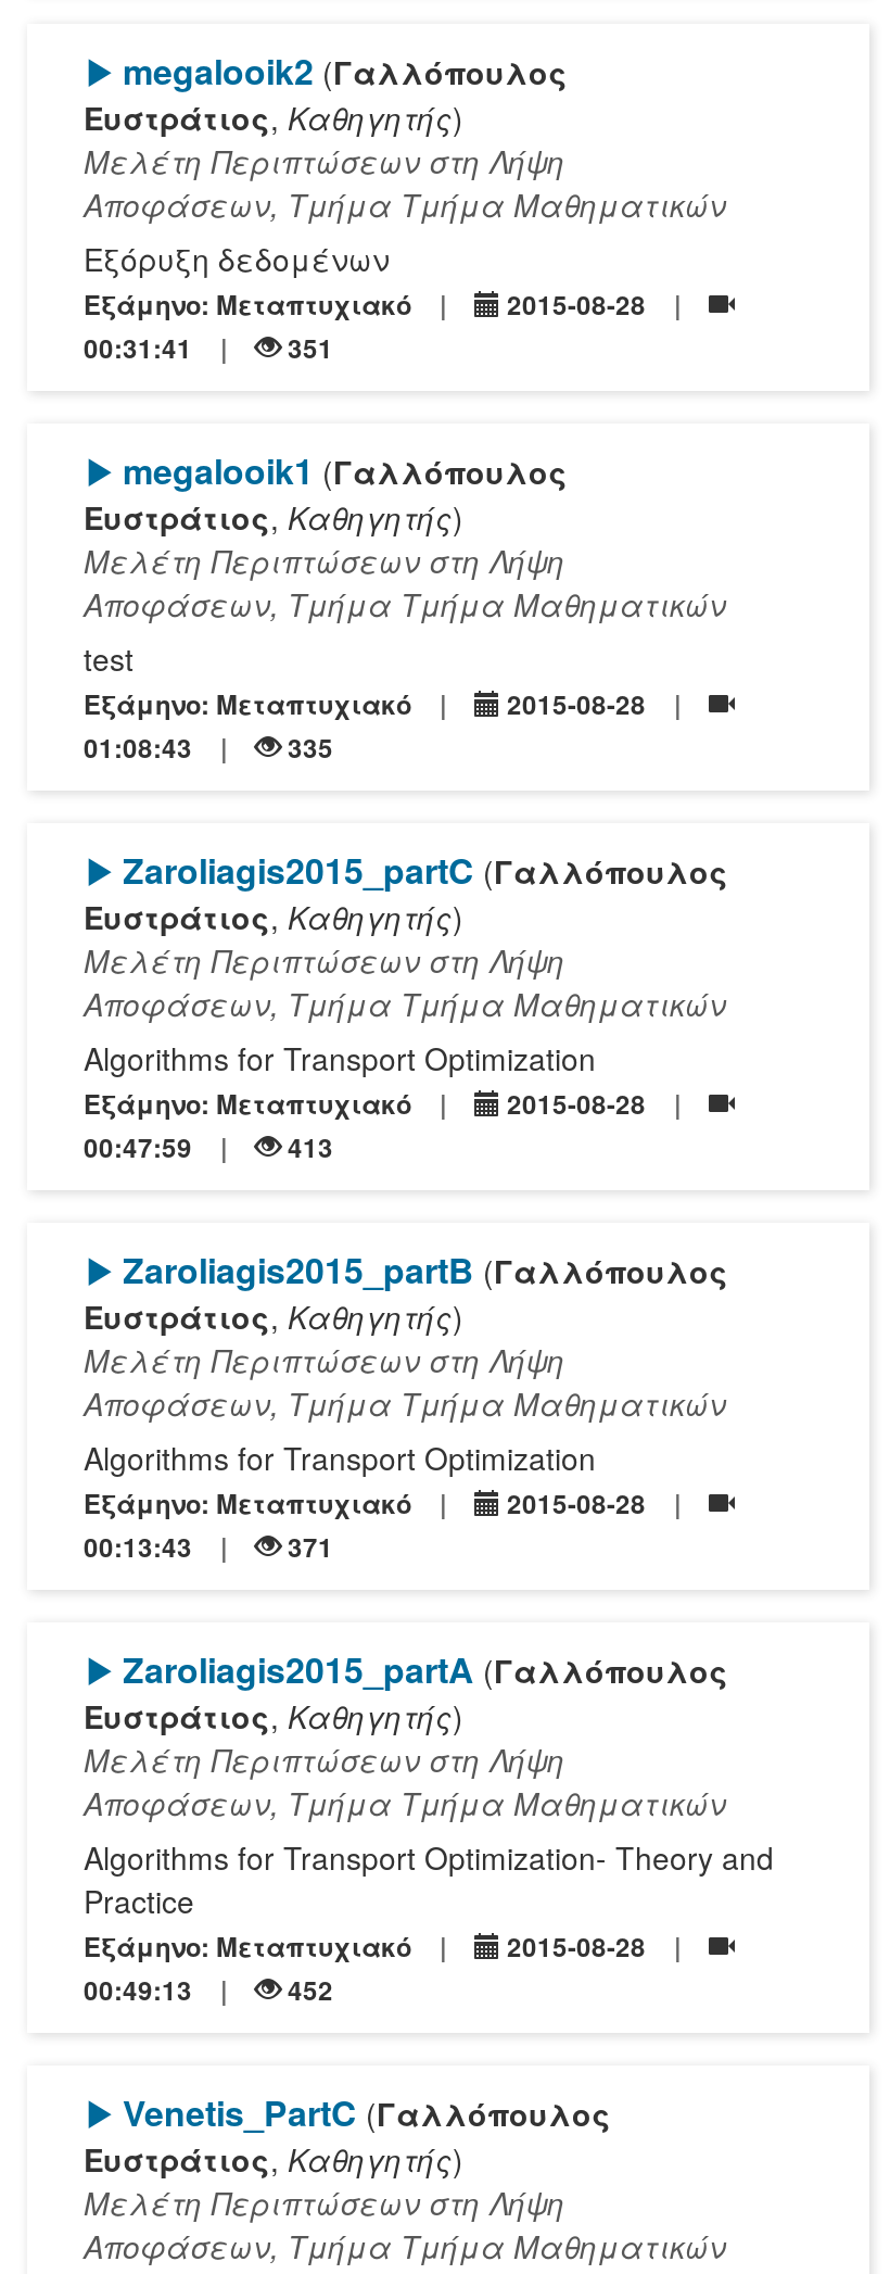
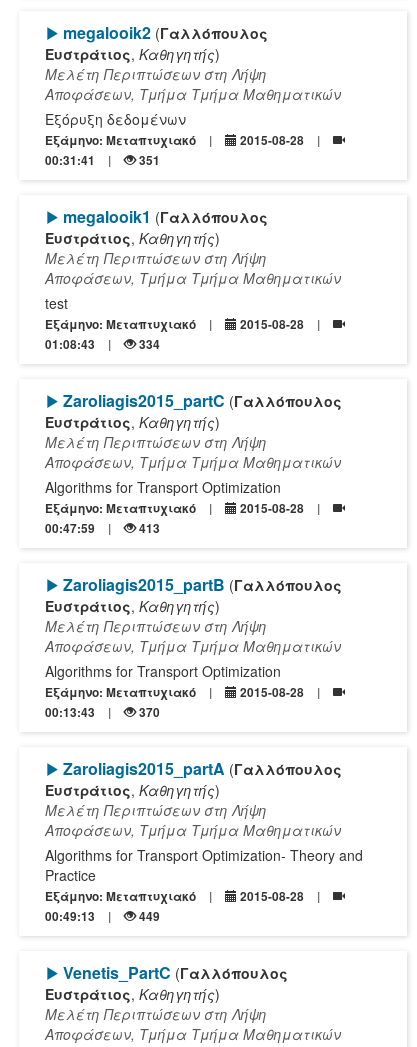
[281,731,333,768] 335 -> [136,336,160,353] 334
[281,1530,333,1567] 371 -> [136,704,160,721] 370
[281,1973,333,2010] 452 -> [136,908,160,925] 449

